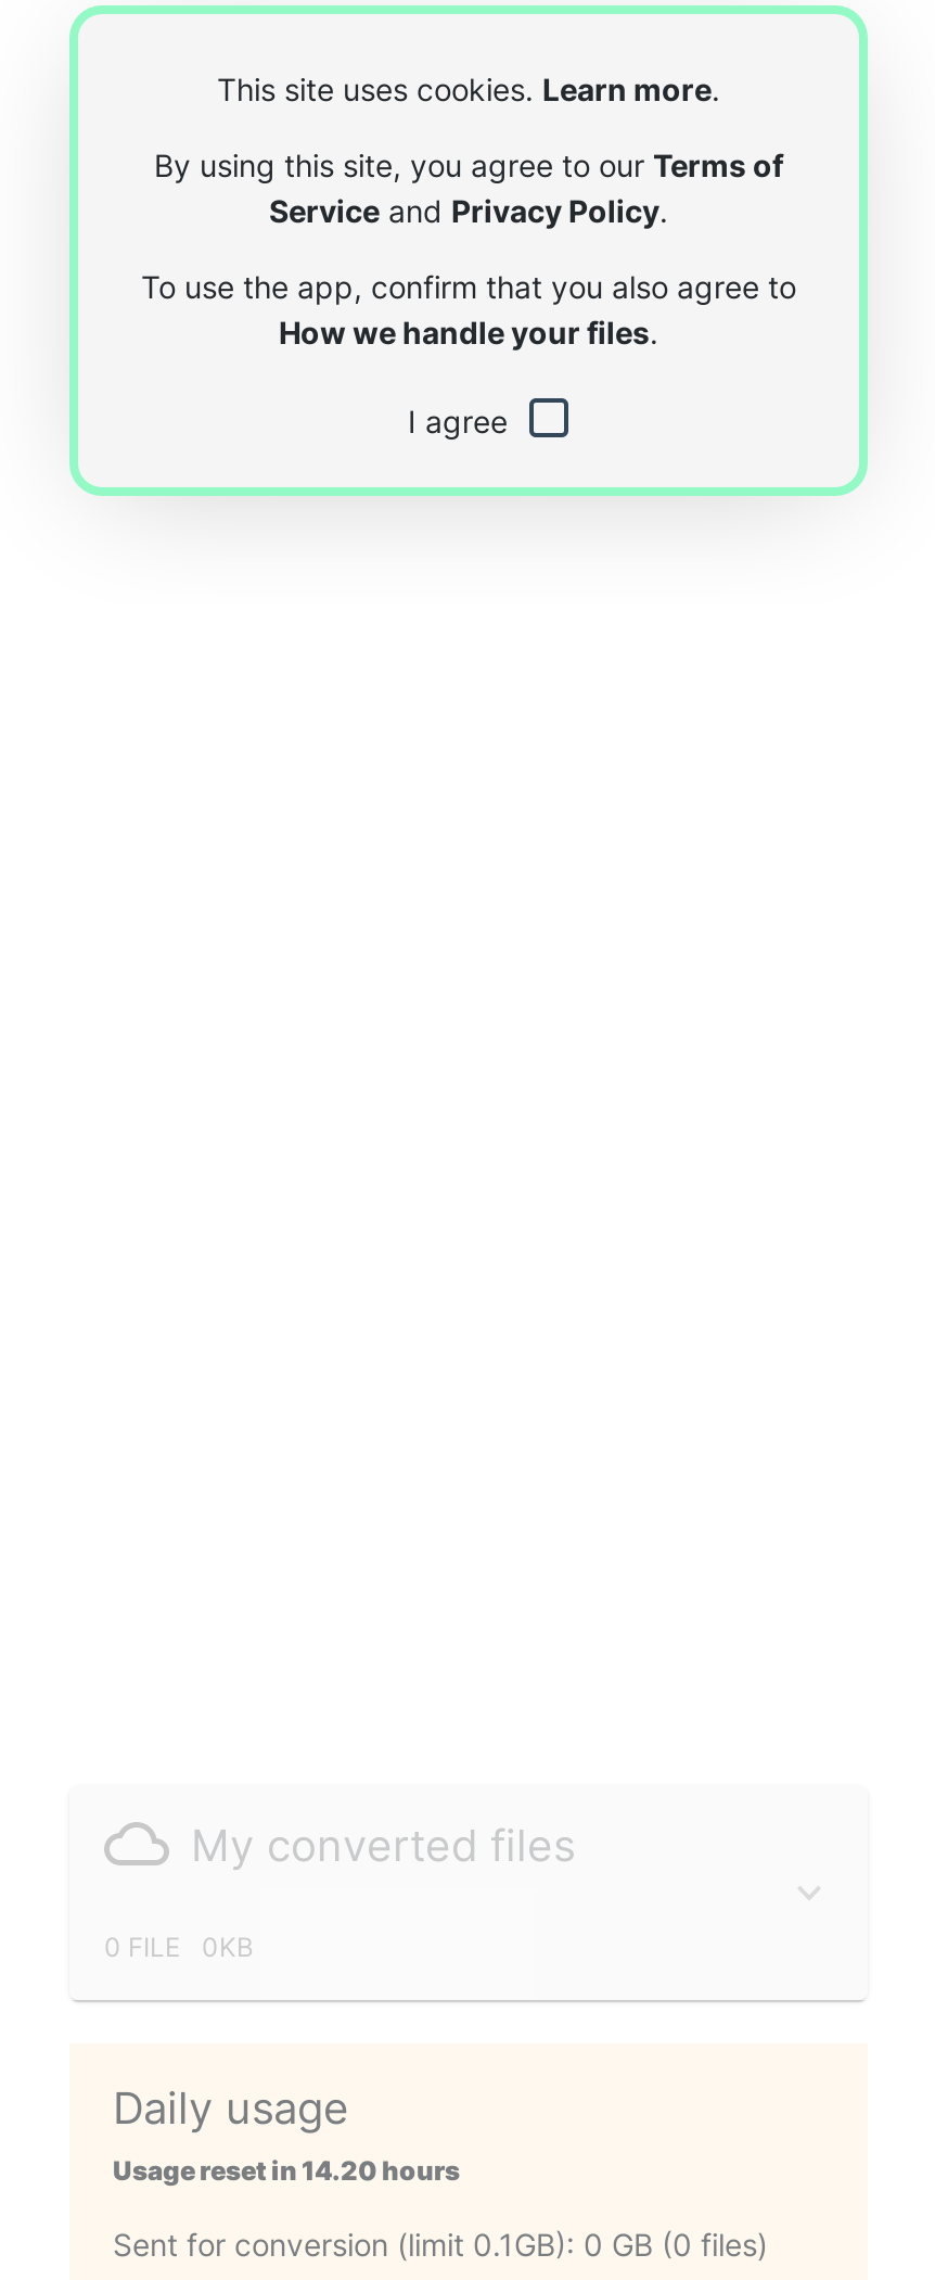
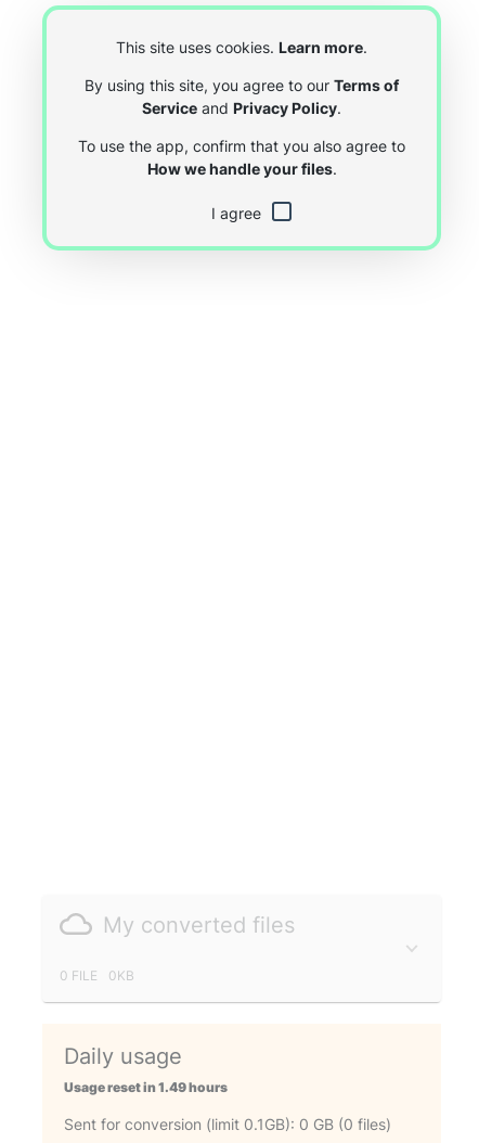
[113,2154,460,2187] Usage reset in 14.20 hours -> [64,1079,228,1095] Usage reset in 1.49 hours

